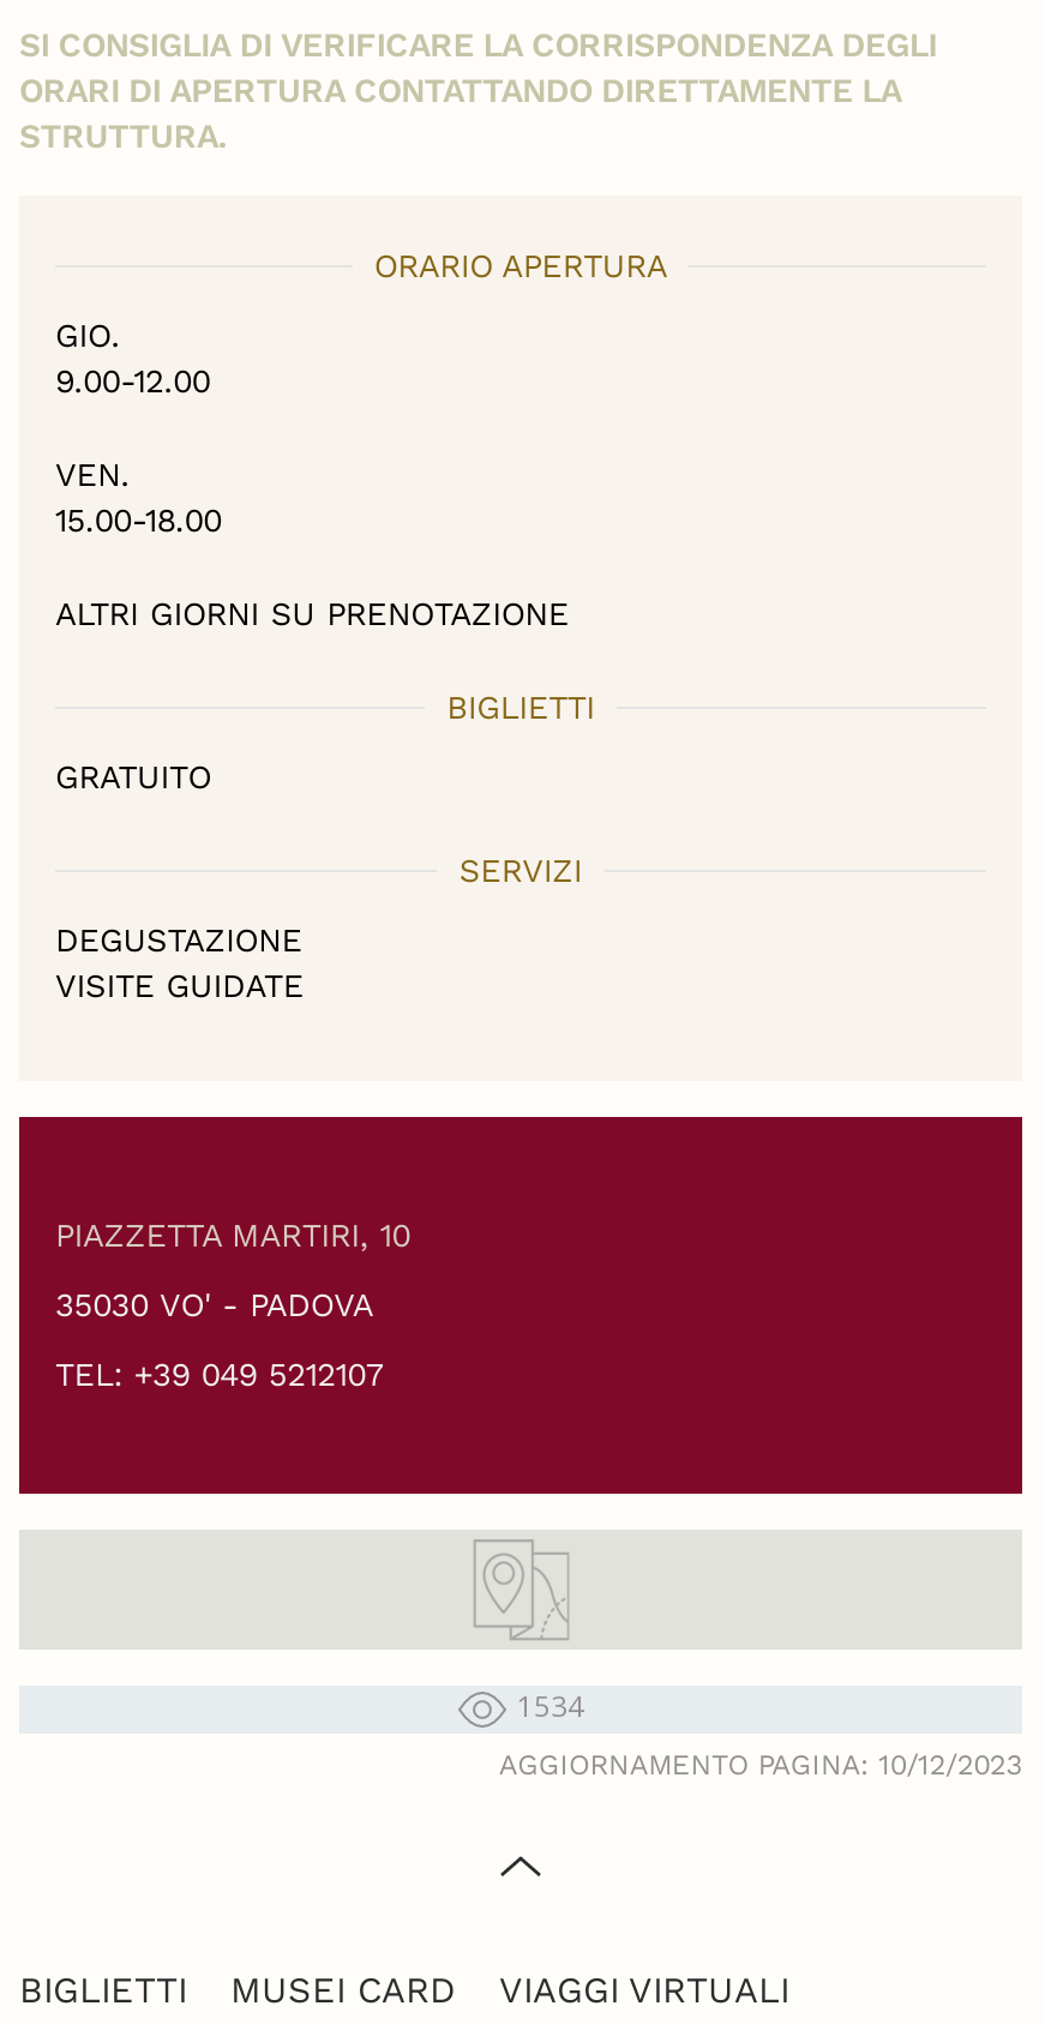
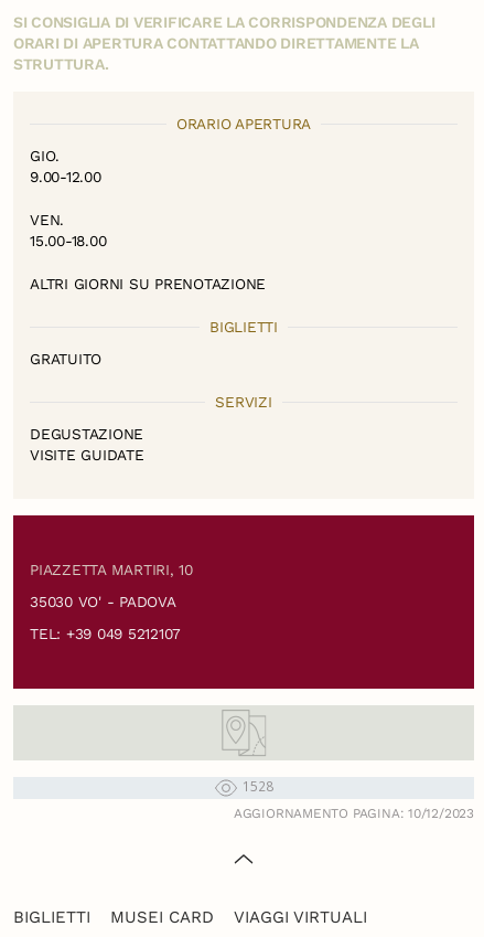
[517,1685,584,1723] 1534 -> [242,777,273,794] 1528

